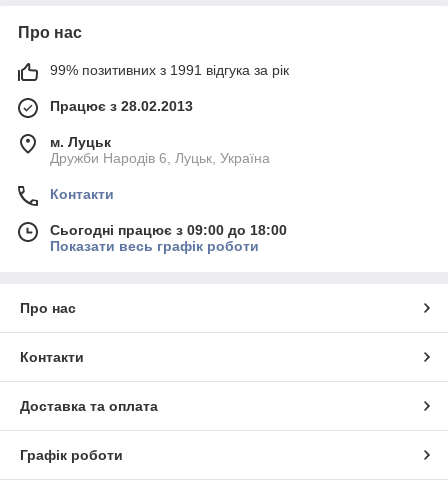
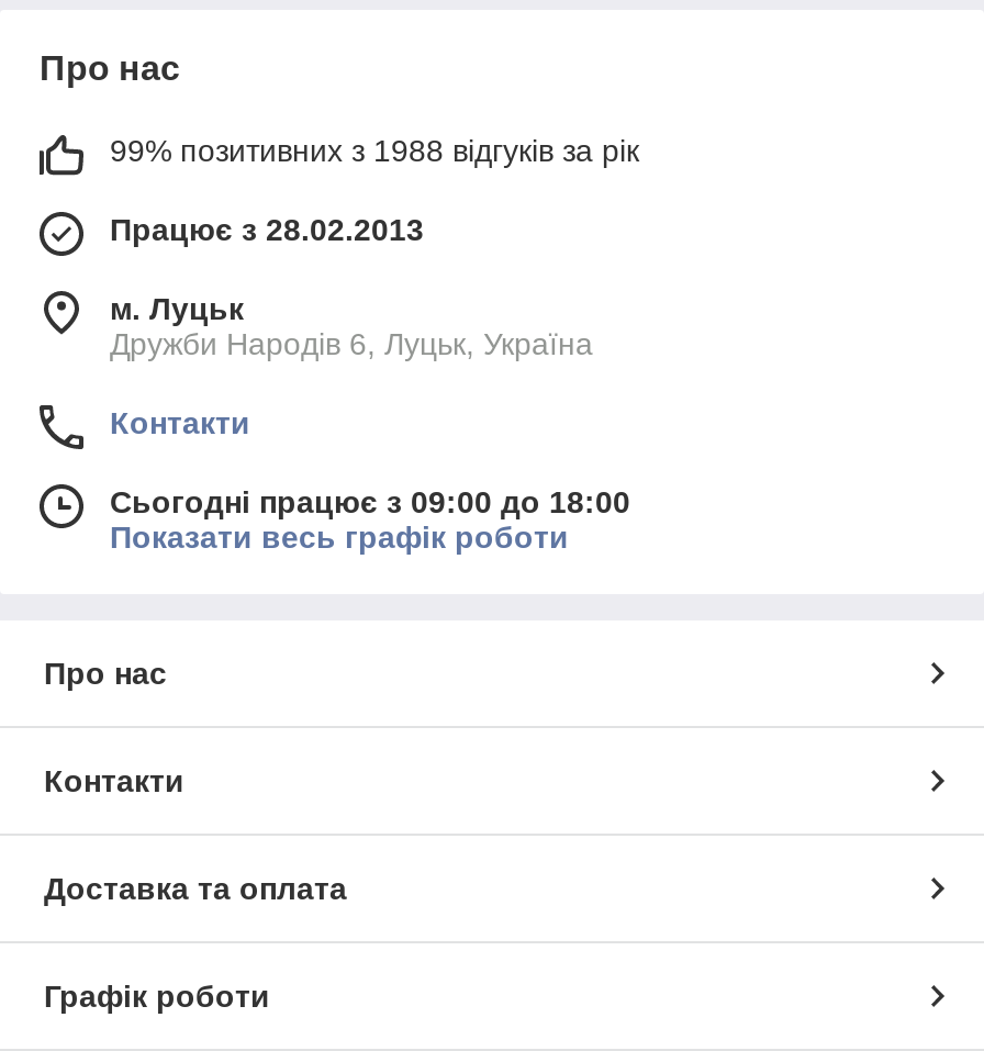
[50,62,289,78] 99% позитивних з 1991 відгука за рік -> [110,133,639,168] 99% позитивних з 1988 відгуків за рік

